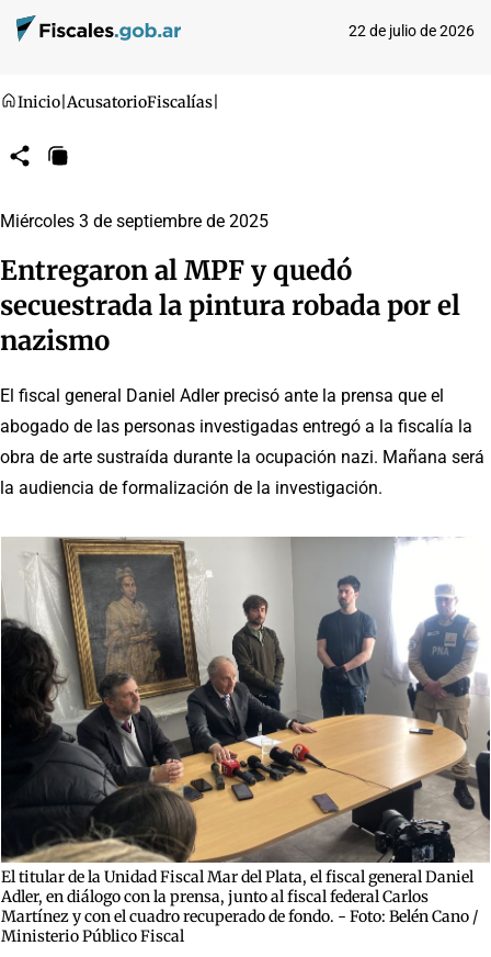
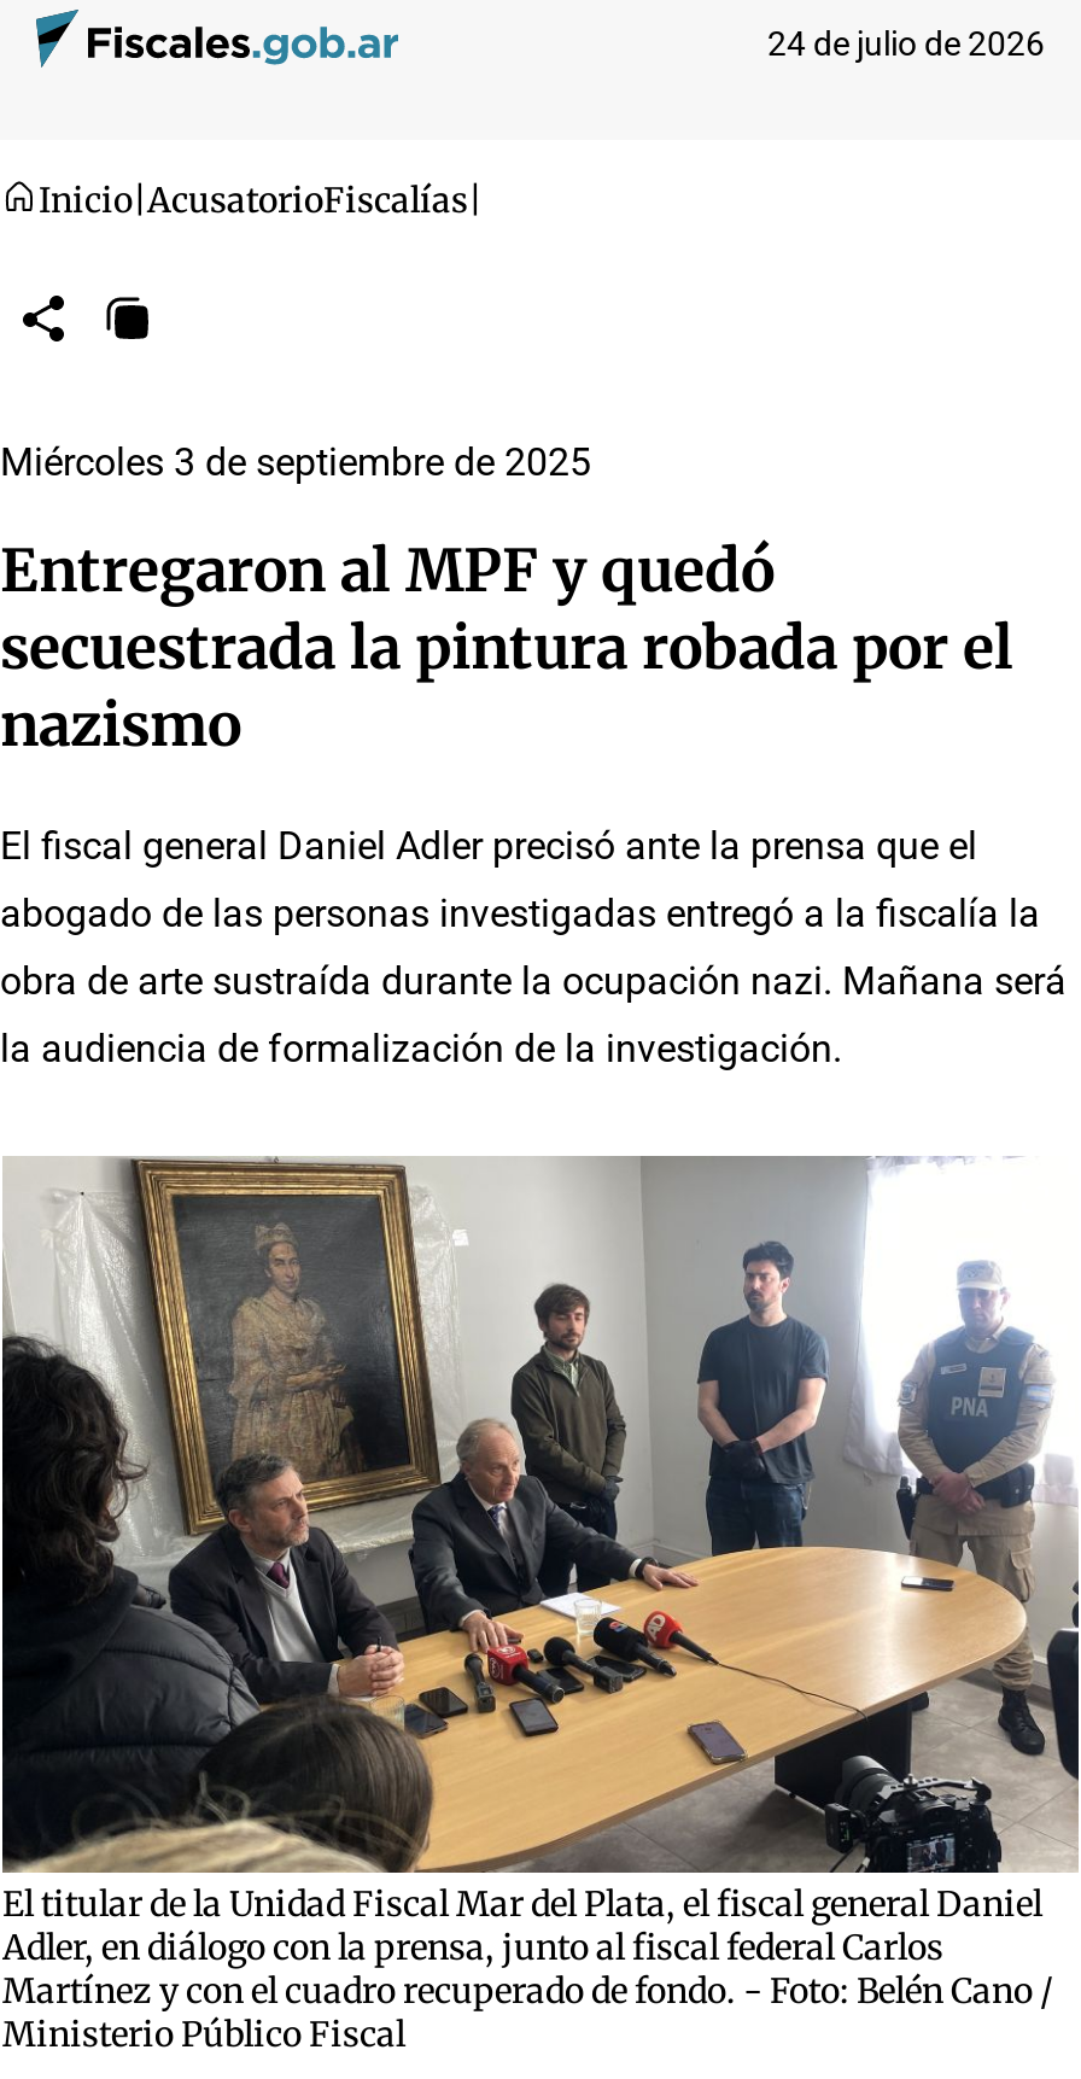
[349,22,475,40] 22 de julio de 2026 -> [767,24,1045,63] 24 de julio de 2026

